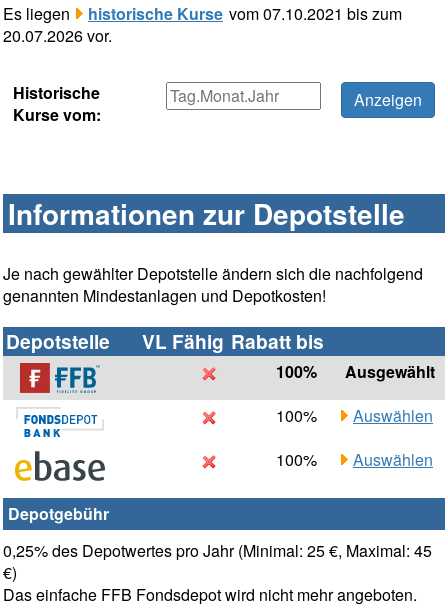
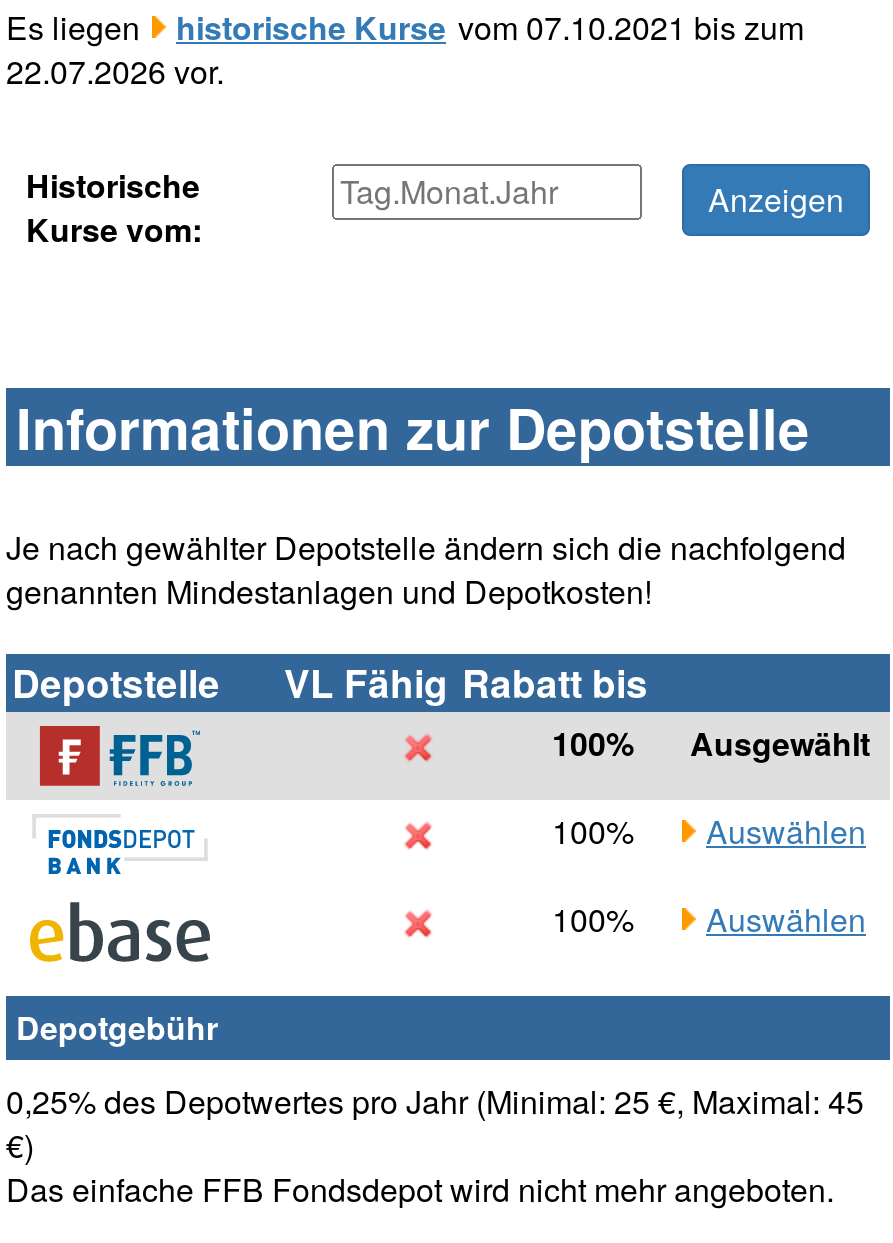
[3,24,112,47] 20.07.2026 vor. -> [6,49,224,95] 22.07.2026 vor.

